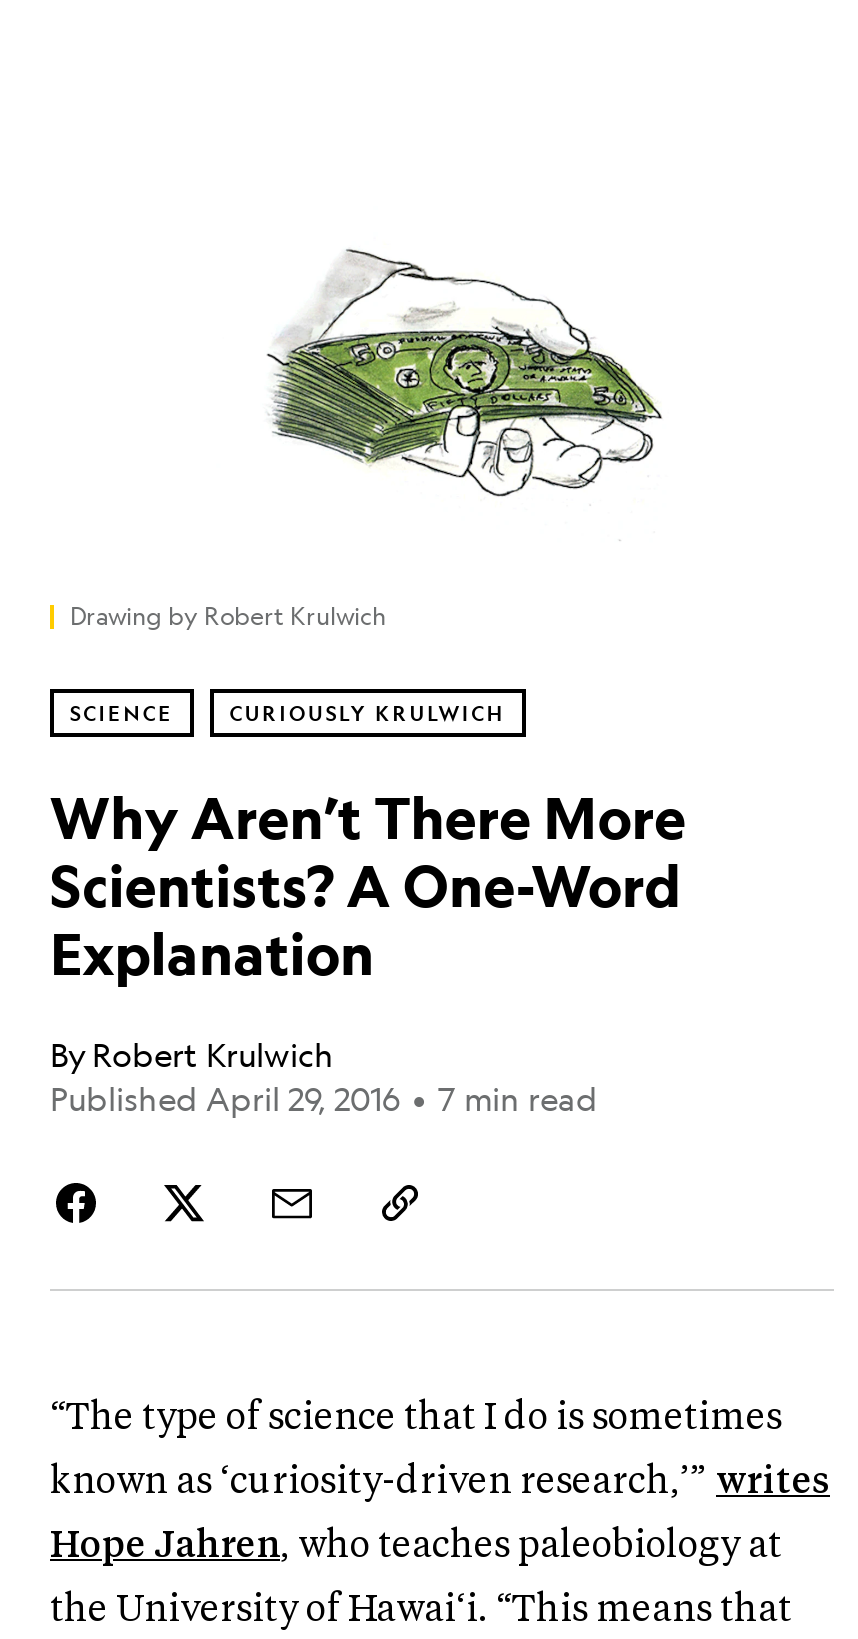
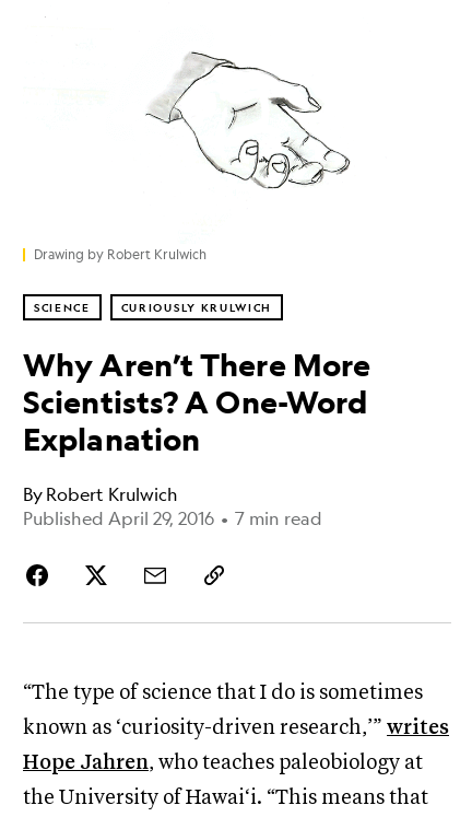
[266,247,664,483] [image] -> [143,51,356,188] [image]

